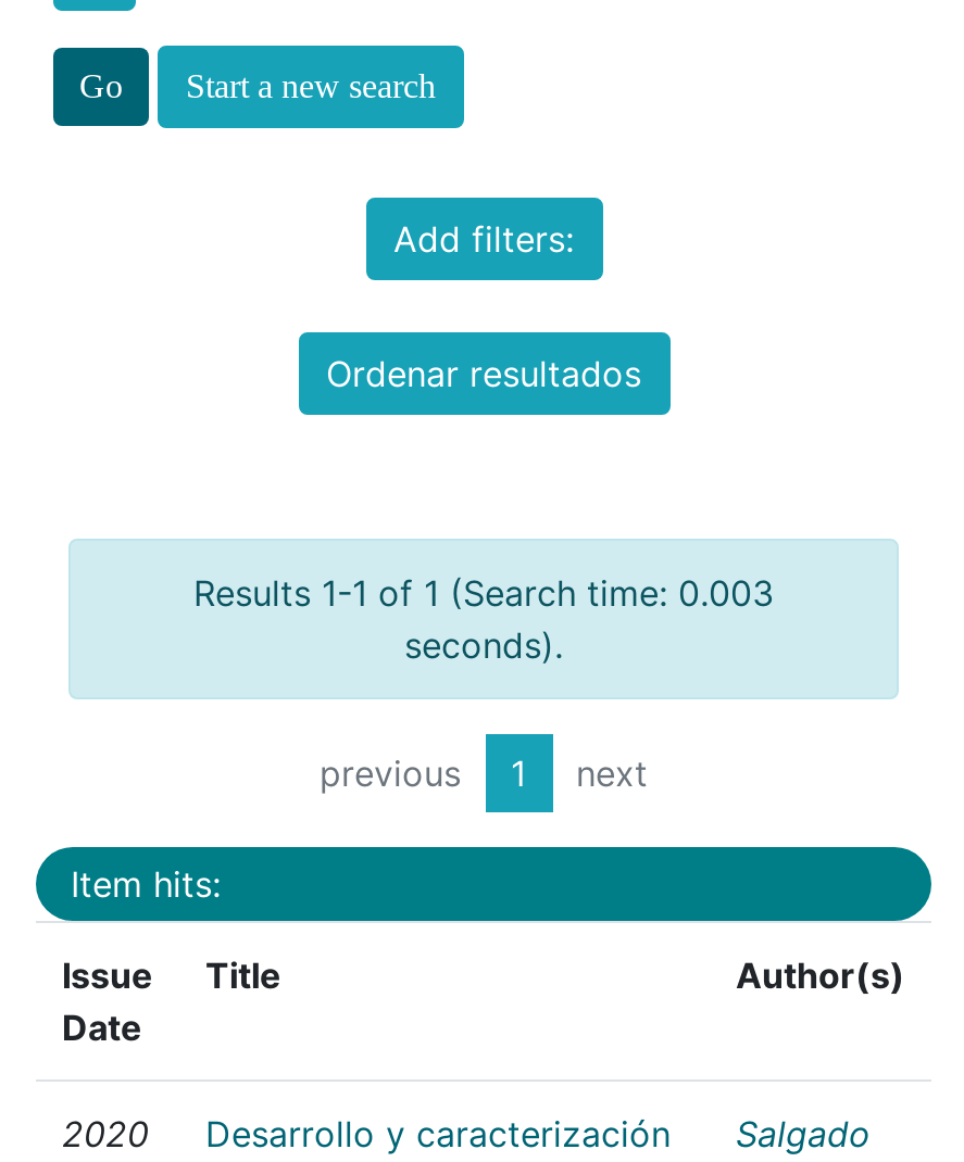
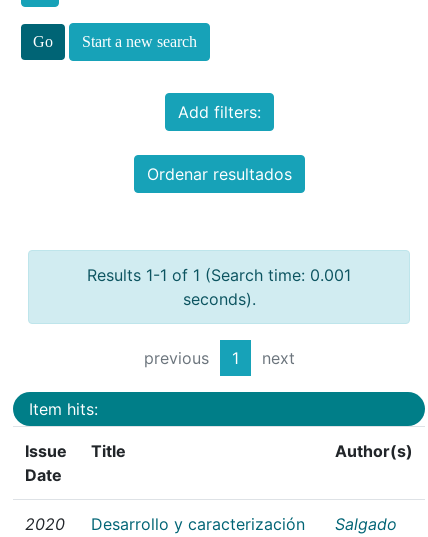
[193,571,774,615] Results 1-1 of 1 (Search time: 0.003 -> [87,265,351,285] Results 1-1 of 1 (Search time: 0.001

